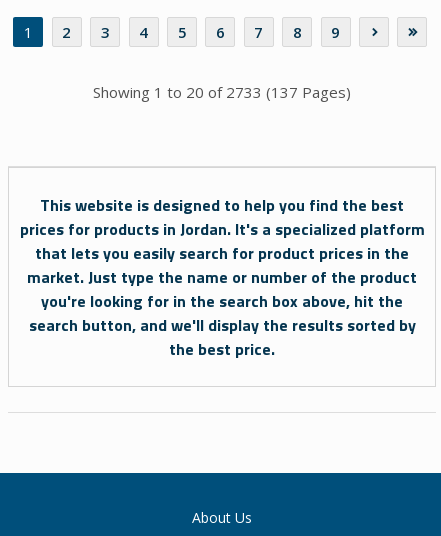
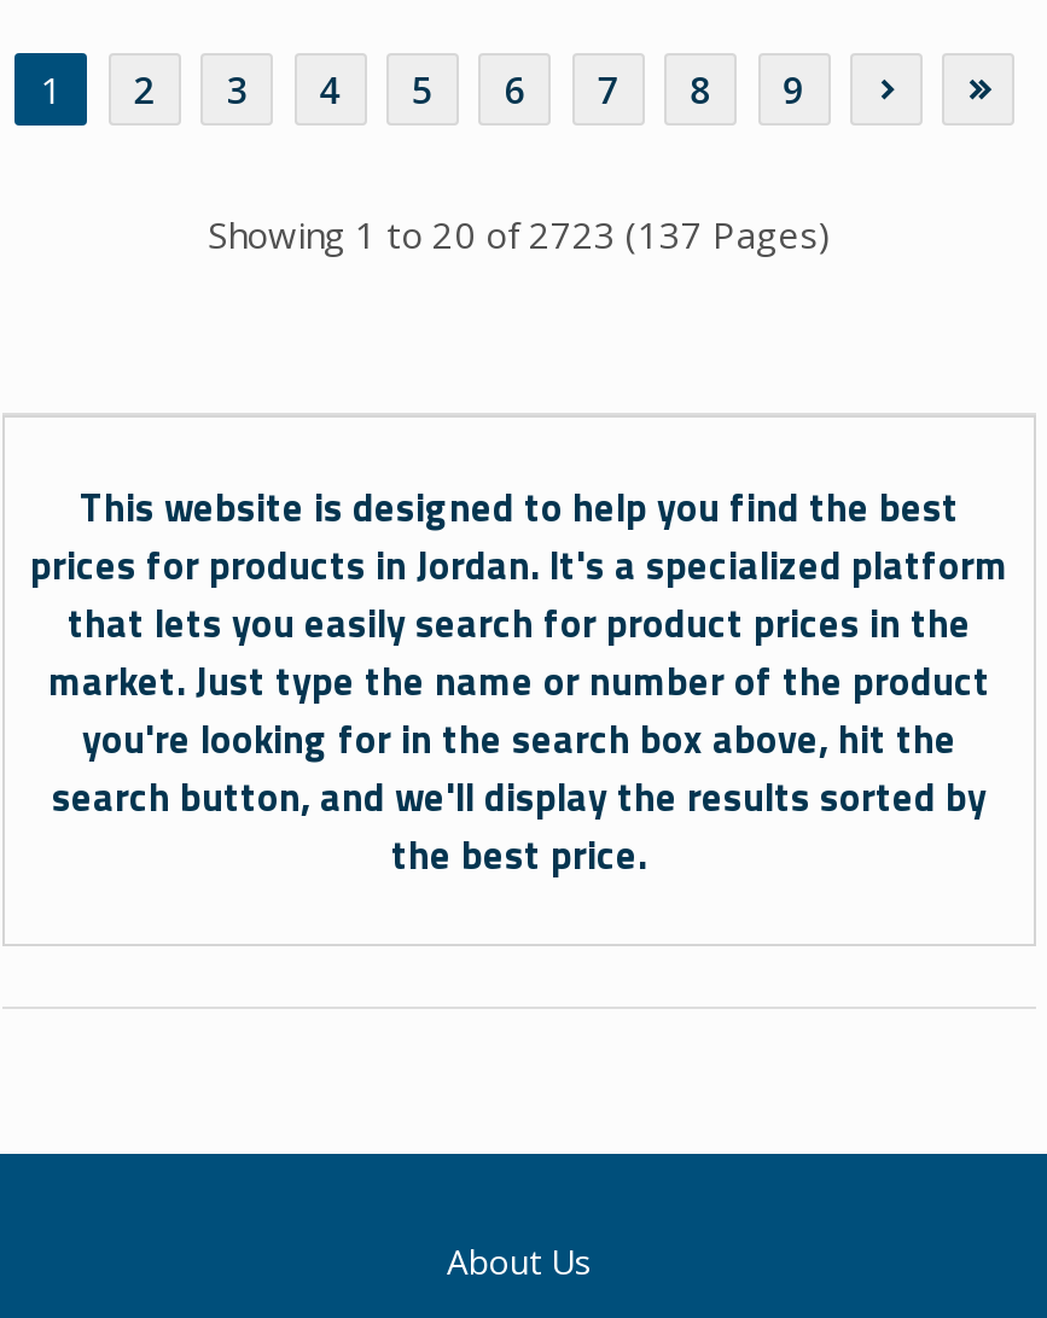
[93,82,351,102] Showing 1 to 20 of 2733 (137 Pages) -> [208,209,831,258] Showing 1 to 20 of 2723 (137 Pages)

